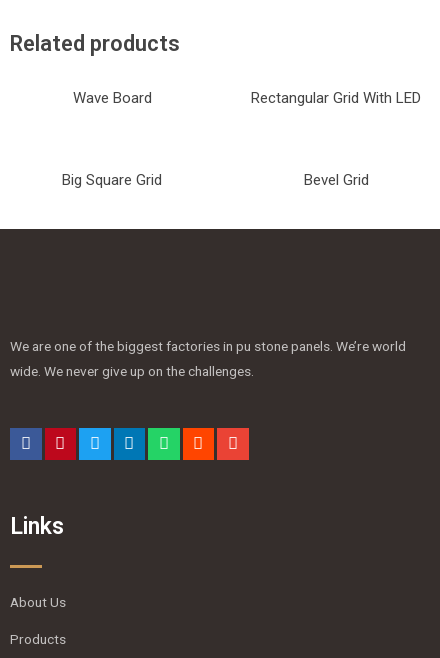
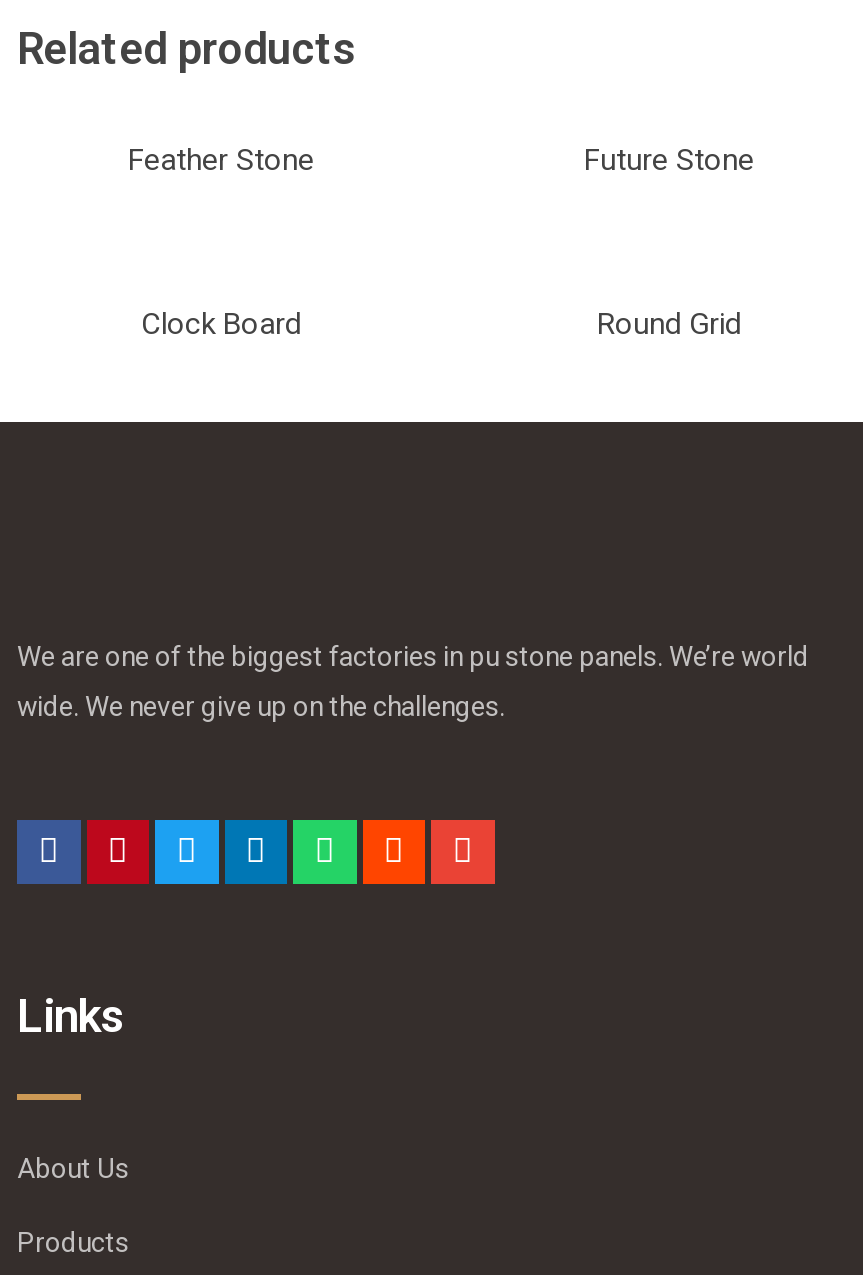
[72,89,421,107] Wave Board | Rectangular Grid With LED -> [128,142,754,178] Feather Stone | Future Stone
[62,171,368,189] Big Square Grid | Bevel Grid -> [141,307,741,343] Clock Board | Round Grid

